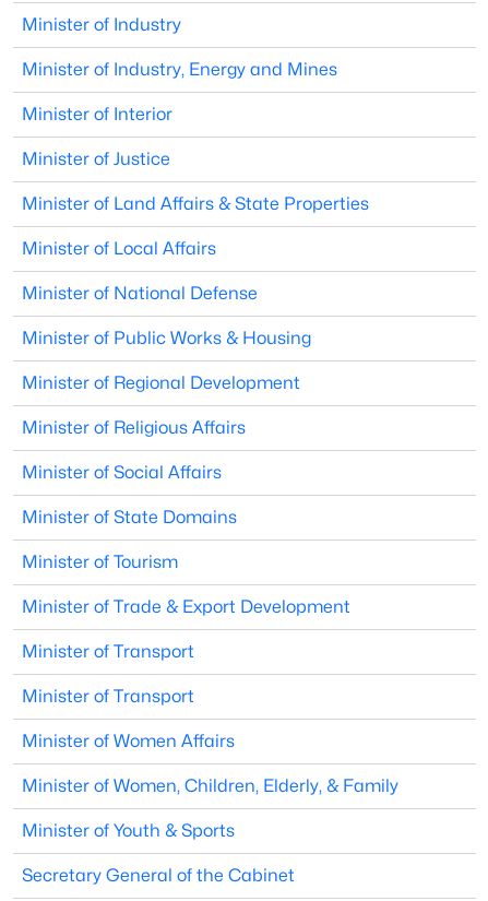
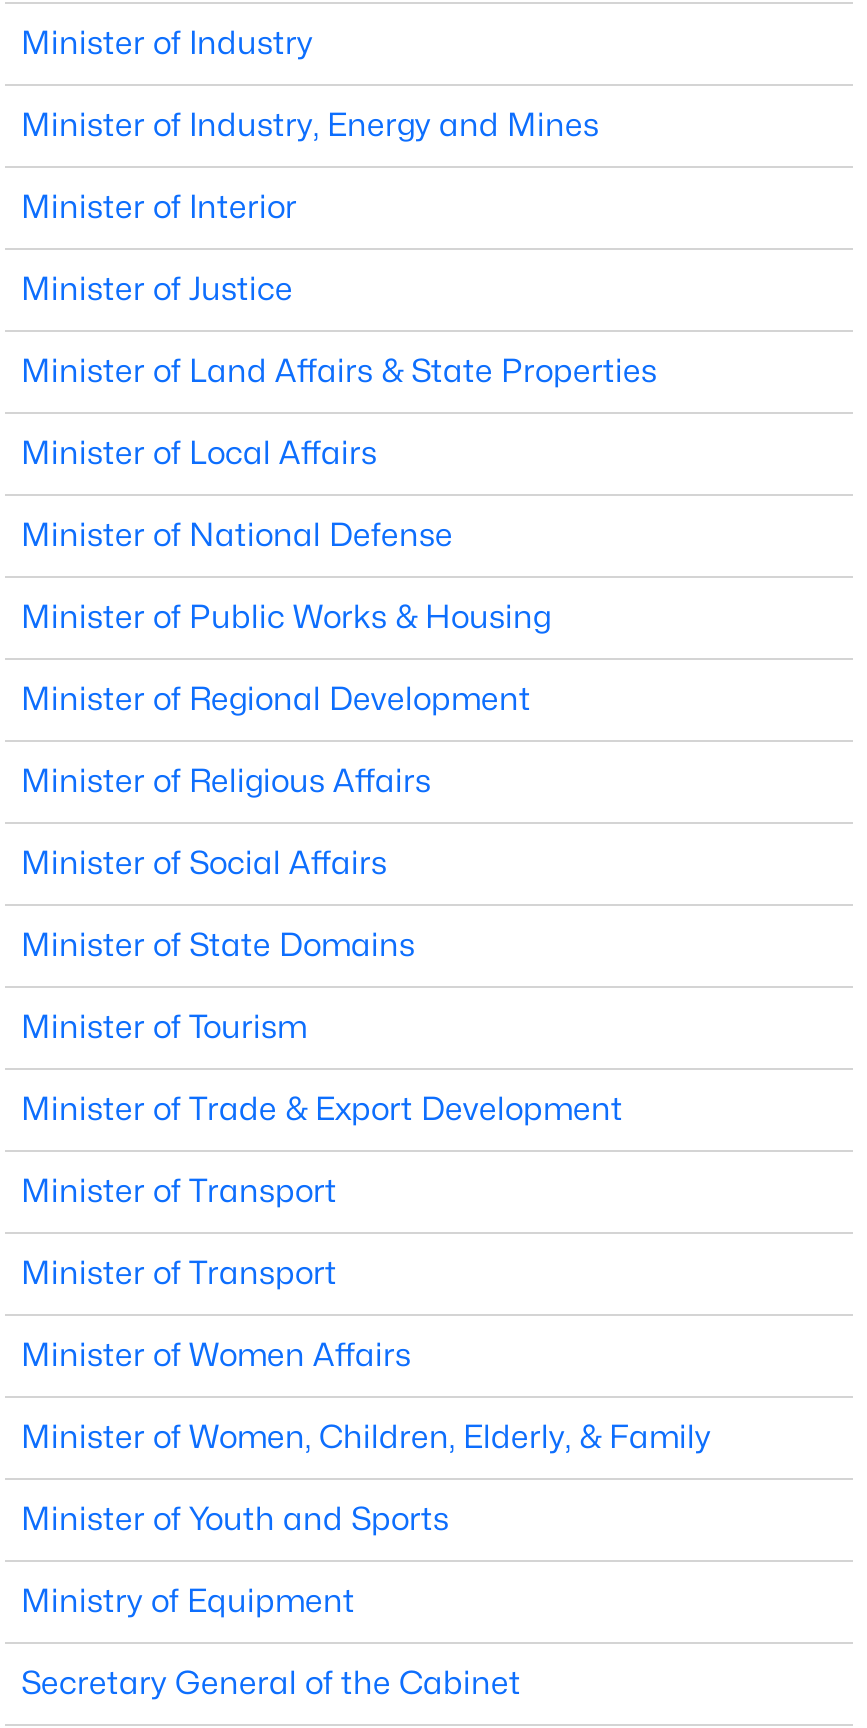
[22,820,235,841] Minister of Youth & Sports -> [21,1500,449,1620] Minister of Youth and Sports | Ministry of Equipment

